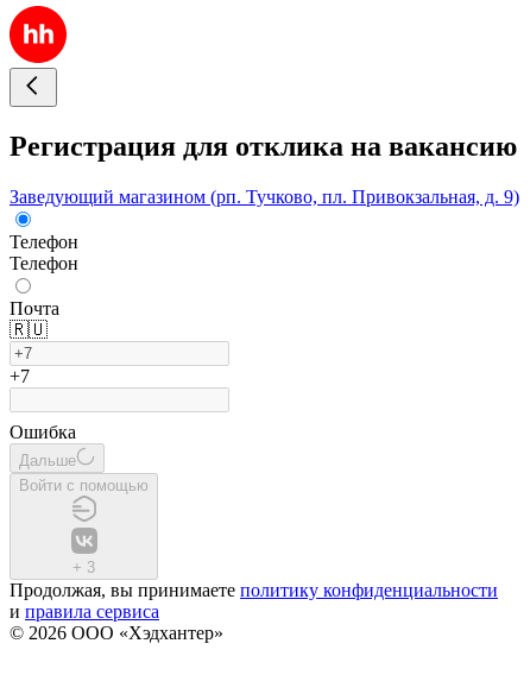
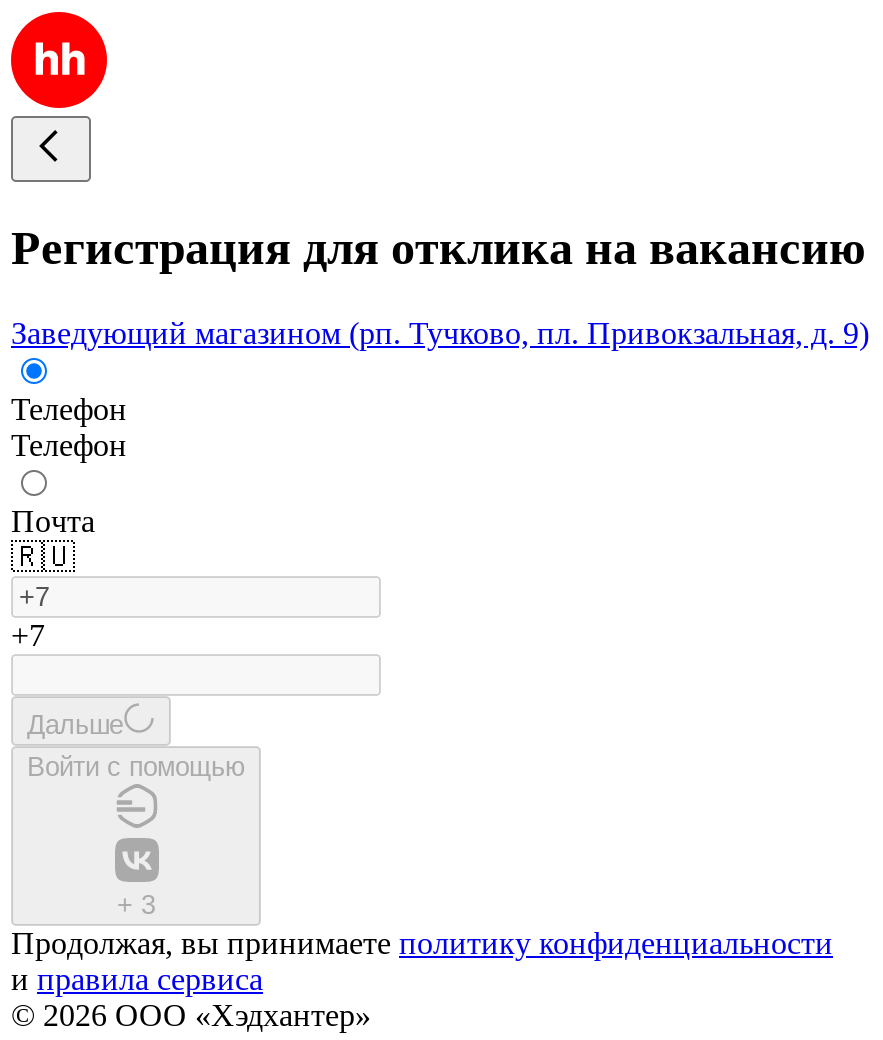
[10,422,76,442] Ошибка -> none

